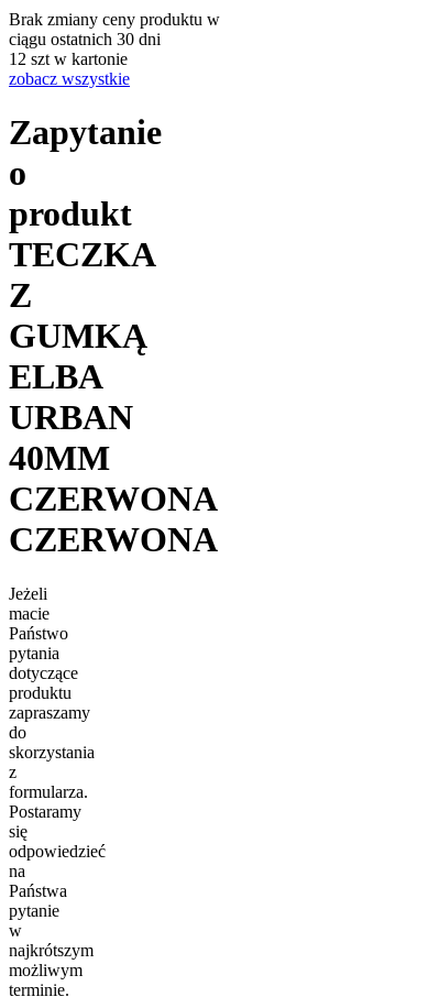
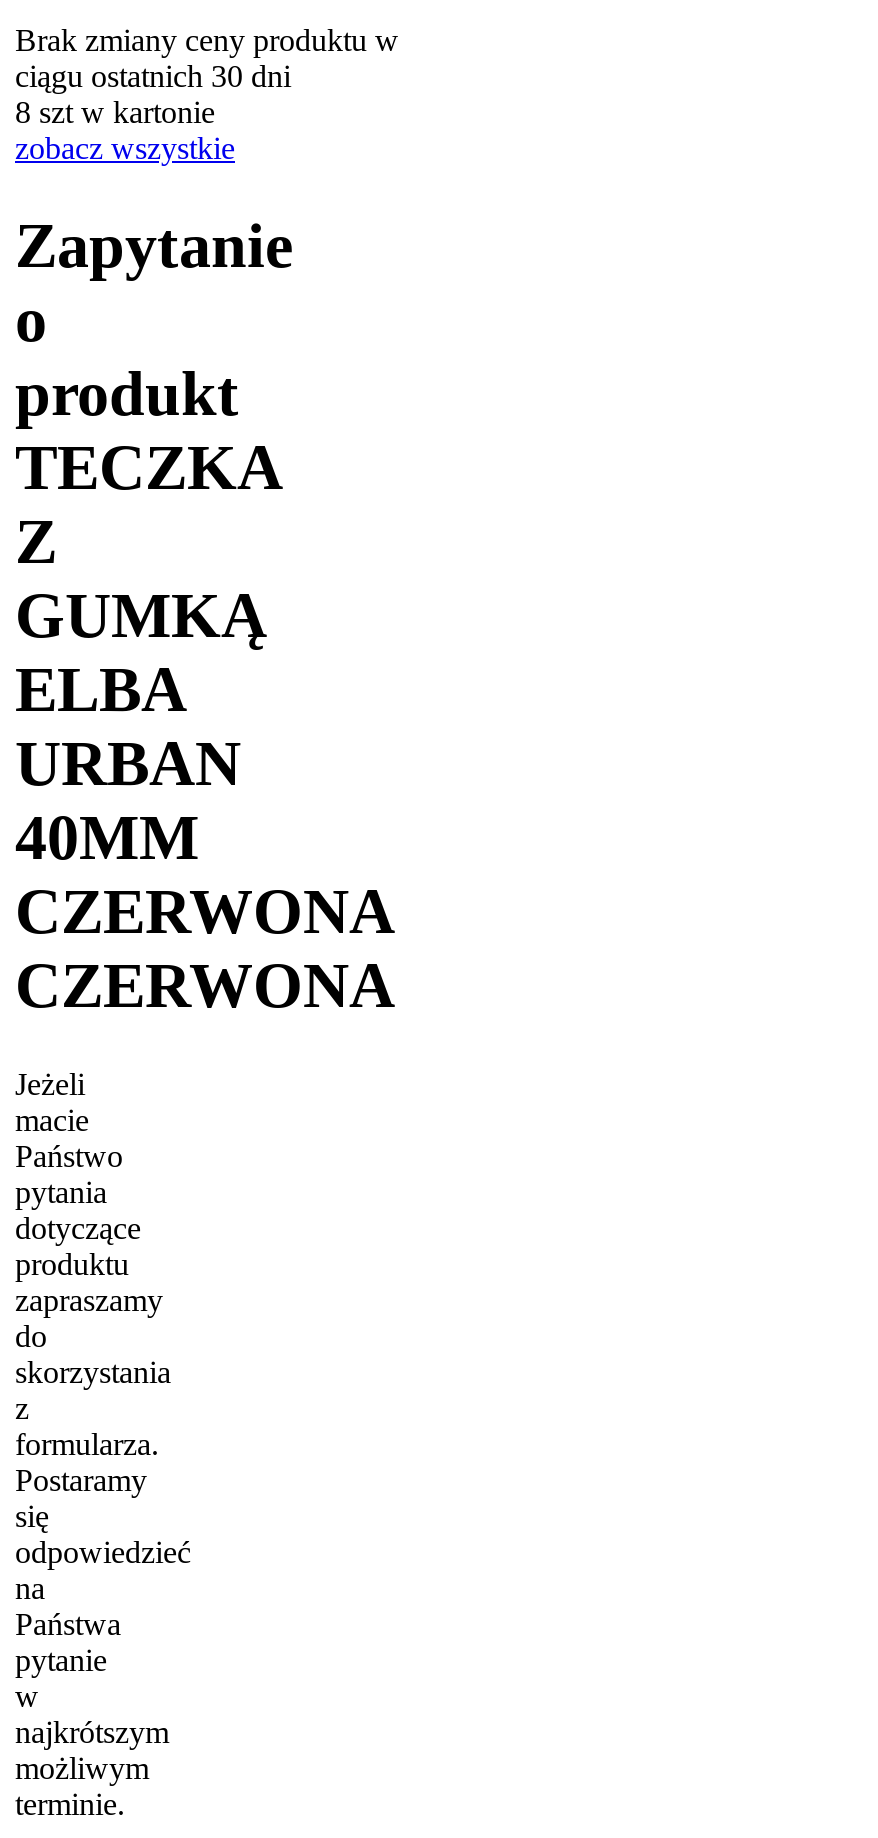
[9,49,128,68] 12 szt w kartonie -> [15,95,215,129] 8 szt w kartonie

